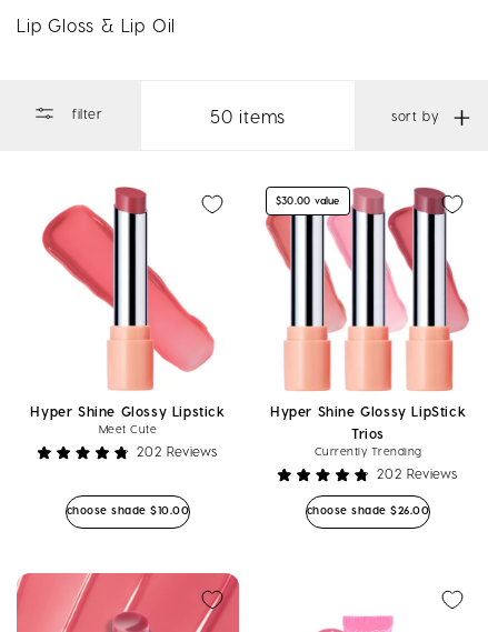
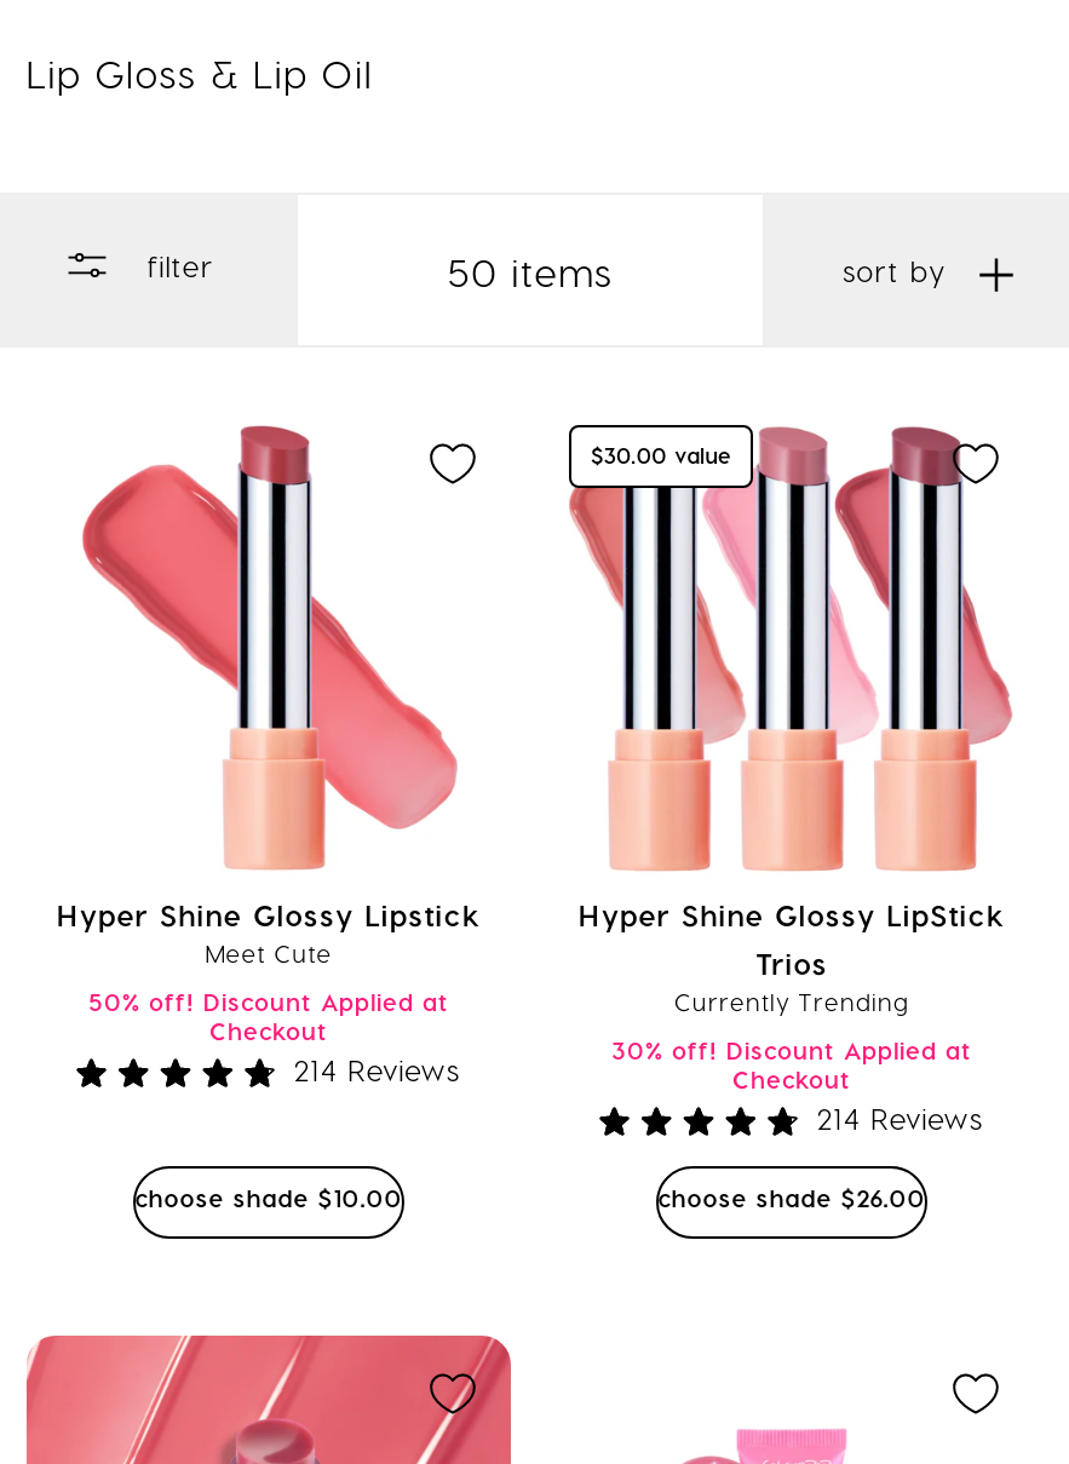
[137,443,218,459] 202 Reviews -> [294,1052,460,1086] 214 Reviews
none -> [88,987,449,1045] 50% off! Discount Applied at | Checkout
none -> [611,1035,972,1093] 30% off! Discount Applied at | Checkout
[377,465,458,481] 202 Reviews -> [817,1100,983,1134] 214 Reviews

